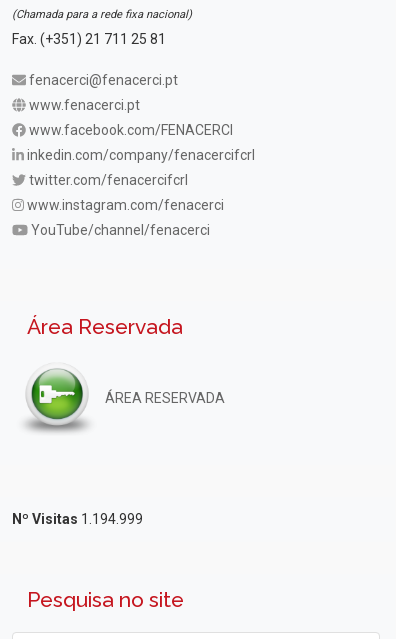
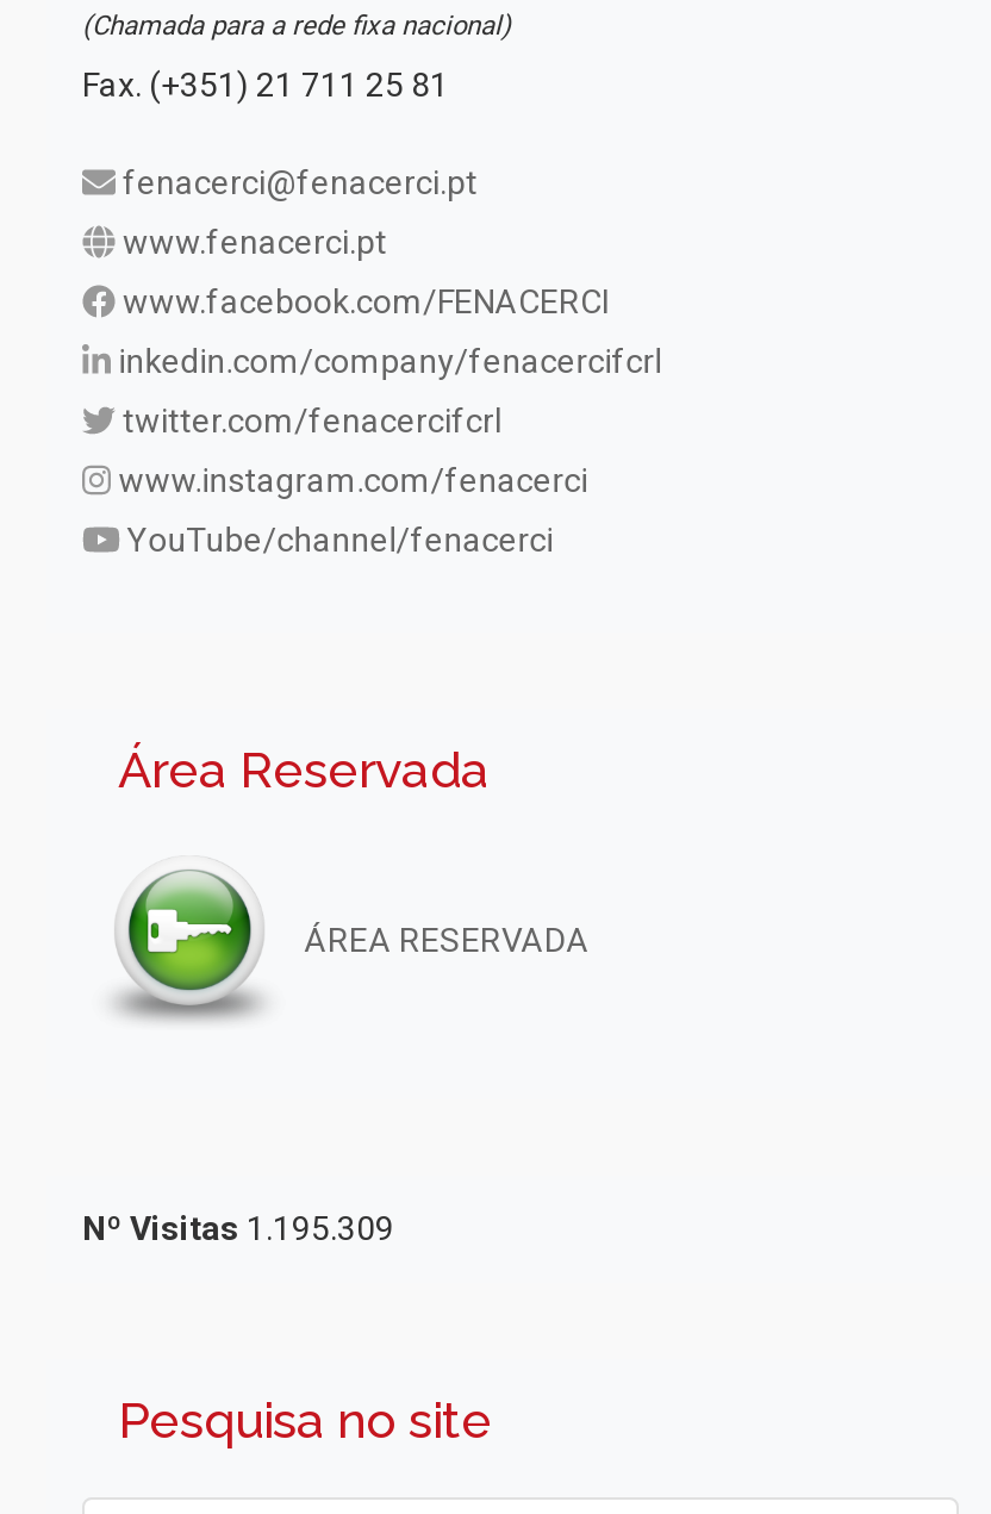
[12,511,143,527] Nº Visitas 1.194.999 -> [82,1210,394,1248] Nº Visitas 1.195.309

